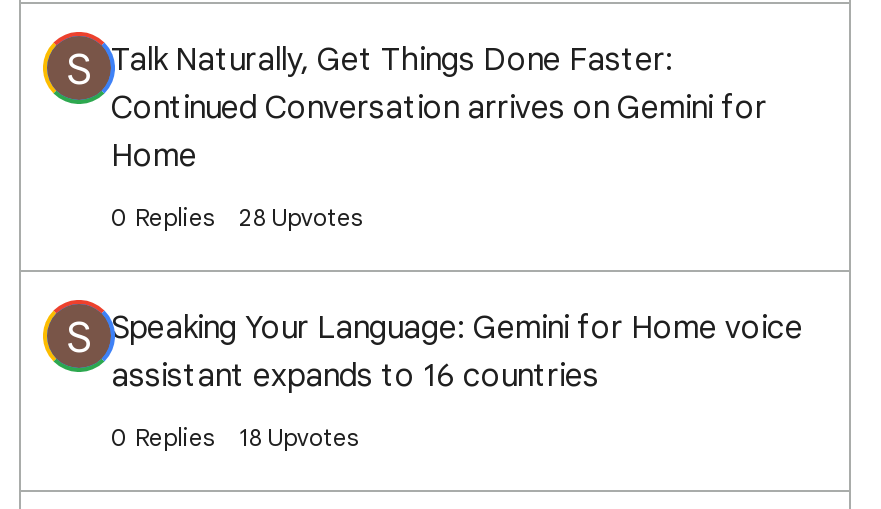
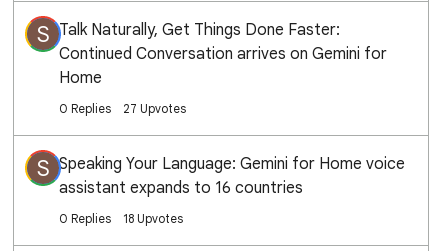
[239,202,363,232] 28 Upvotes -> [123,101,186,116] 27 Upvotes

